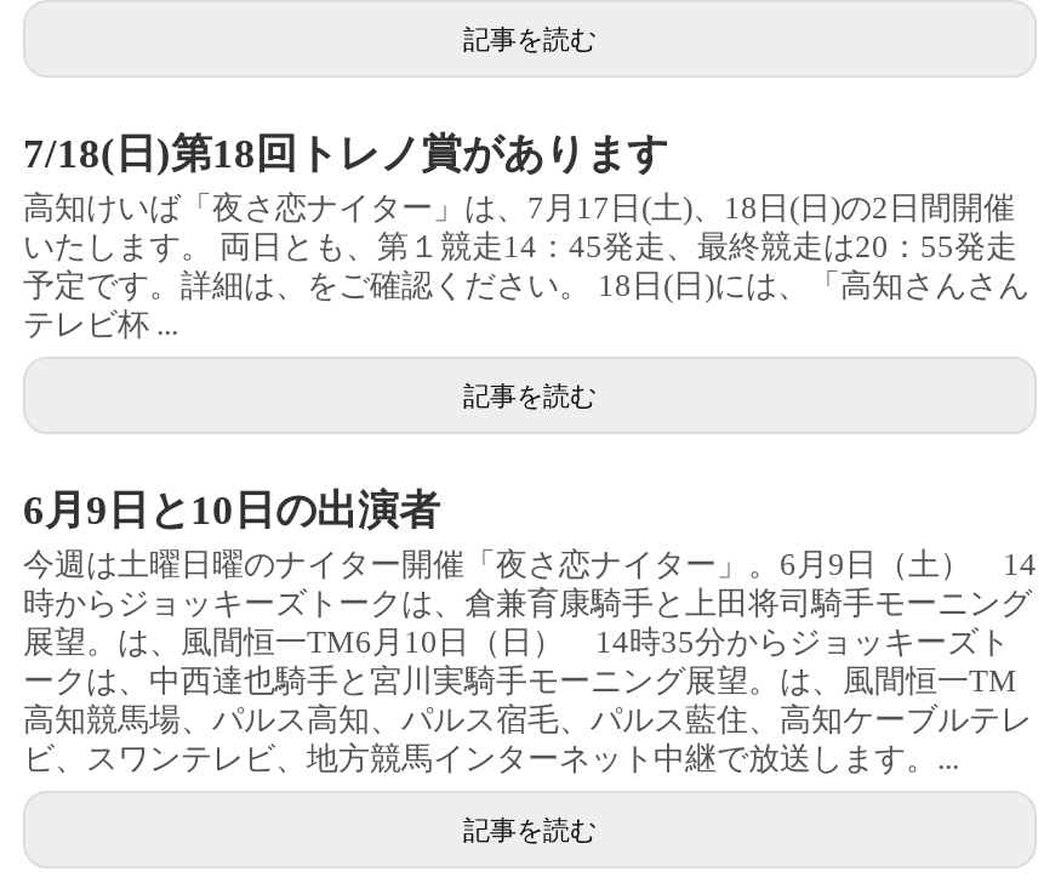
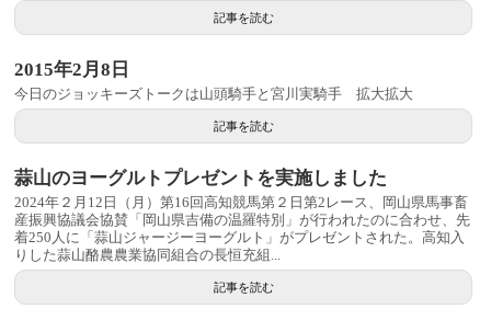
[23,130,1029,341] 7/18(日)第18回トレノ賞があります | 高知けいば「夜さ恋ナイター」は、7月17日(土)、18日(日)の2日間開催 | いたします。 両日とも、第１競走14：45発走、最終競走は20：55発走 | 予定です。詳細は、をご確認ください。 18日(日)には、「高知さんさん | テレビ杯 ... -> [14,59,413,101] 2015年2月8日 | 今日のジョッキーズトークは山頭騎手と宮川実騎手 拡大拡大
[23,487,1037,775] 6月9日と10日の出演者 | 今週は土曜日曜のナイター開催「夜さ恋ナイター」。6月9日（土） 14 | 時からジョッキーズトークは、倉兼育康騎手と上田将司騎手モーニング | 展望。は、風間恒一TM6月10日（日） 14時35分からジョッキーズト | ークは、中西達也騎手と宮川実騎手モーニング展望。は、風間恒一TM | 高知競馬場、パルス高知、パルス宿毛、パルス藍住、高知ケーブルテレ | ビ、スワンテレビ、地方競馬インターネット中継で放送します。... -> [14,167,470,263] 蒜山のヨーグルトプレゼントを実施しました | 2024年２月12日（月）第16回高知競馬第２日第2レース、岡山県馬事畜 | 産振興協議会協賛「岡山県吉備の温羅特別」が行われたのに合わせ、先 | 着250人に「蒜山ジャージーヨーグルト」がプレゼントされた。高知入 | りした蒜山酪農農業協同組合の長恒充組...

